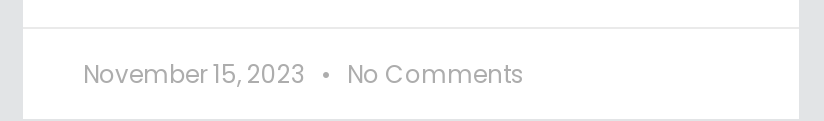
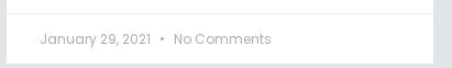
[83,56,525,90] November 15, 2023 No Comments -> [40,29,272,48] January 29, 2021 No Comments

